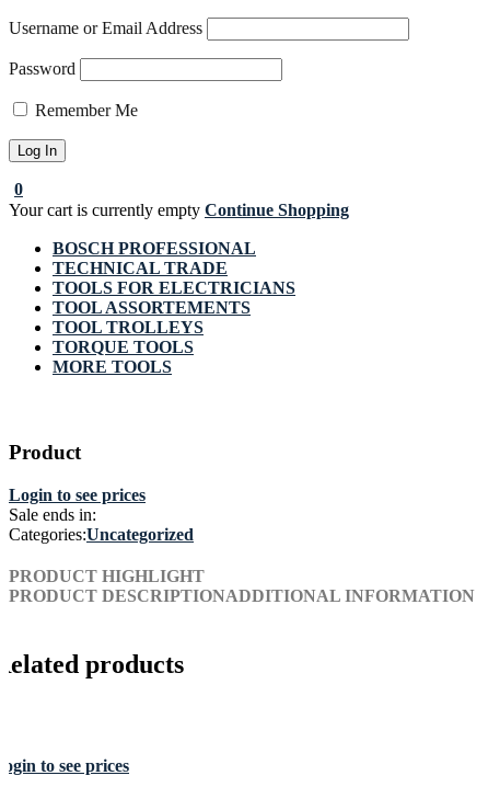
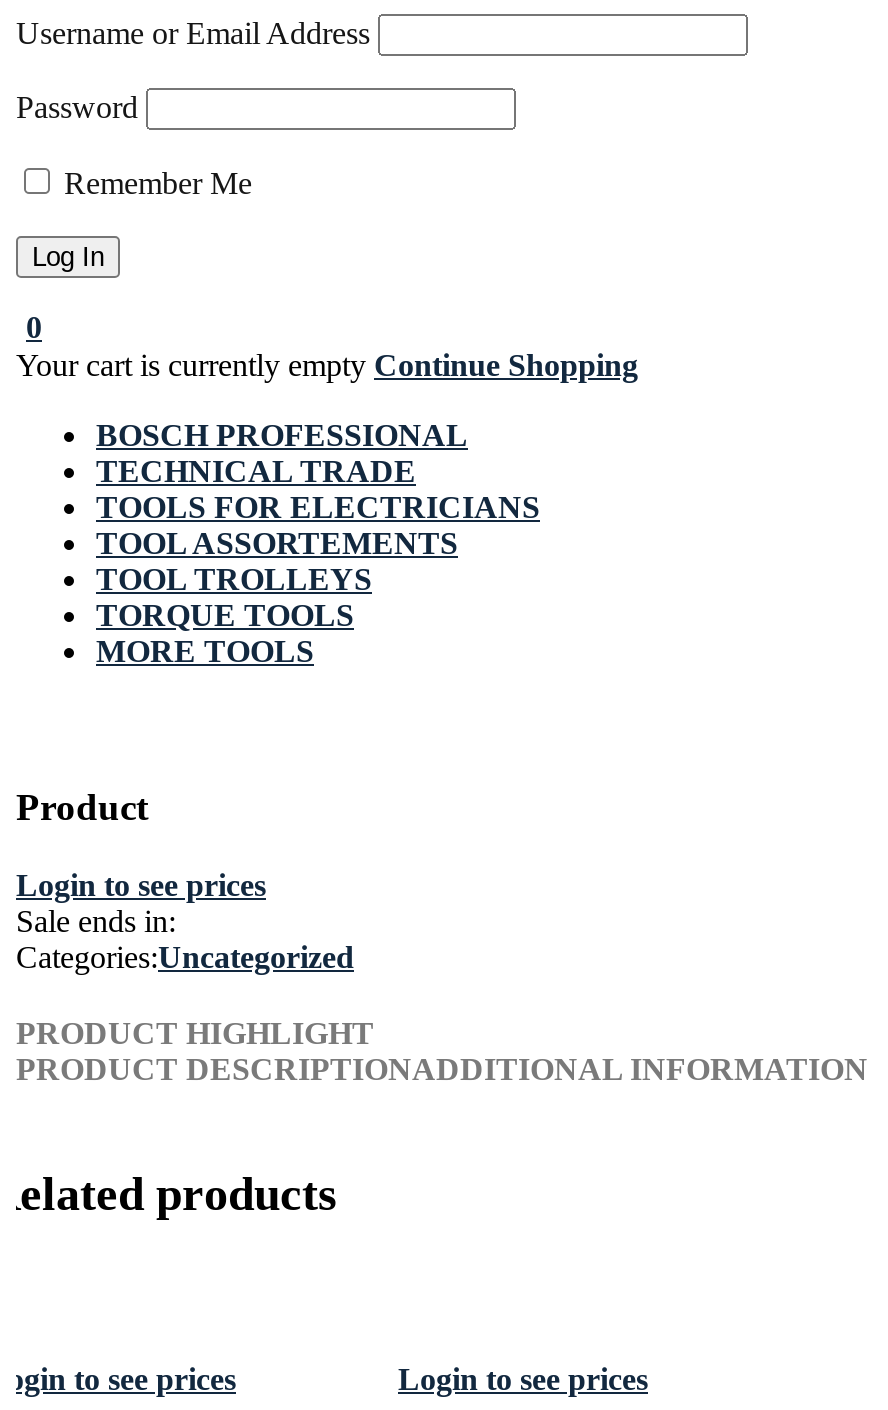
none -> [398,1362,648,1396] Login to see prices

